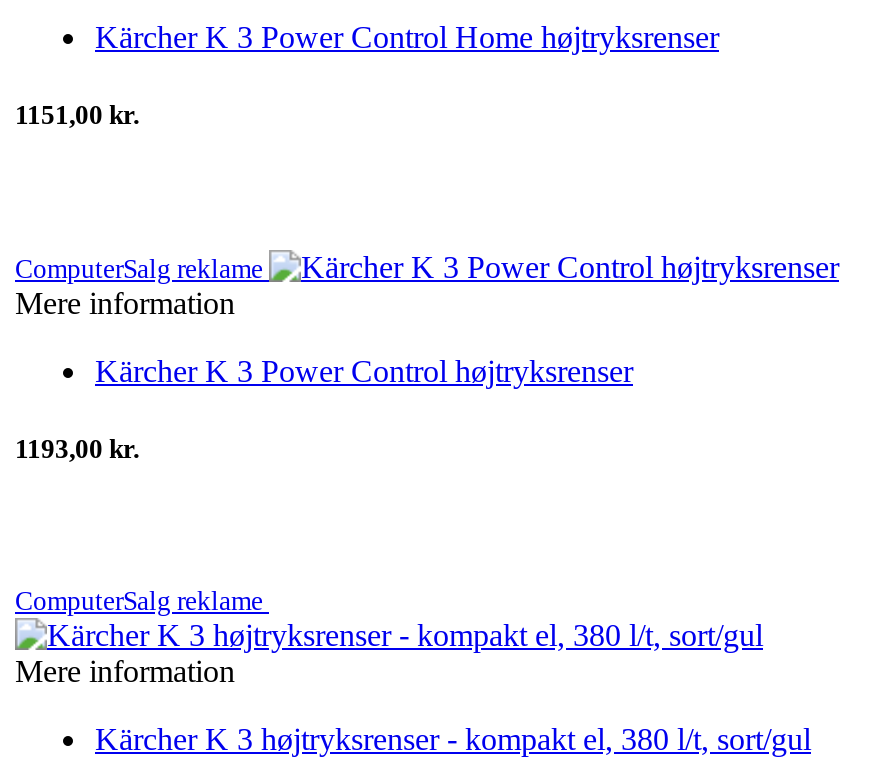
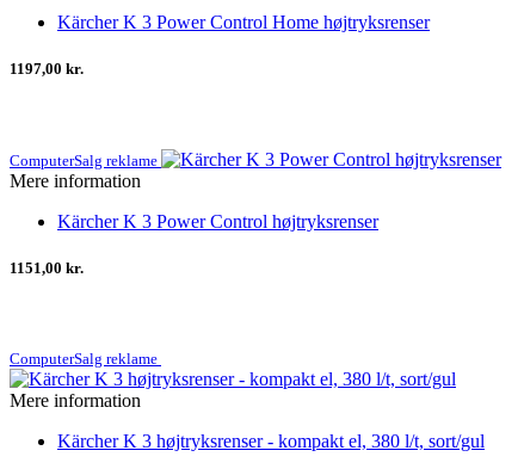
[15,101,139,131] 1151,00 kr. -> [10,60,84,78] 1197,00 kr.
[15,433,139,463] 1193,00 kr. -> [10,259,84,277] 1151,00 kr.

